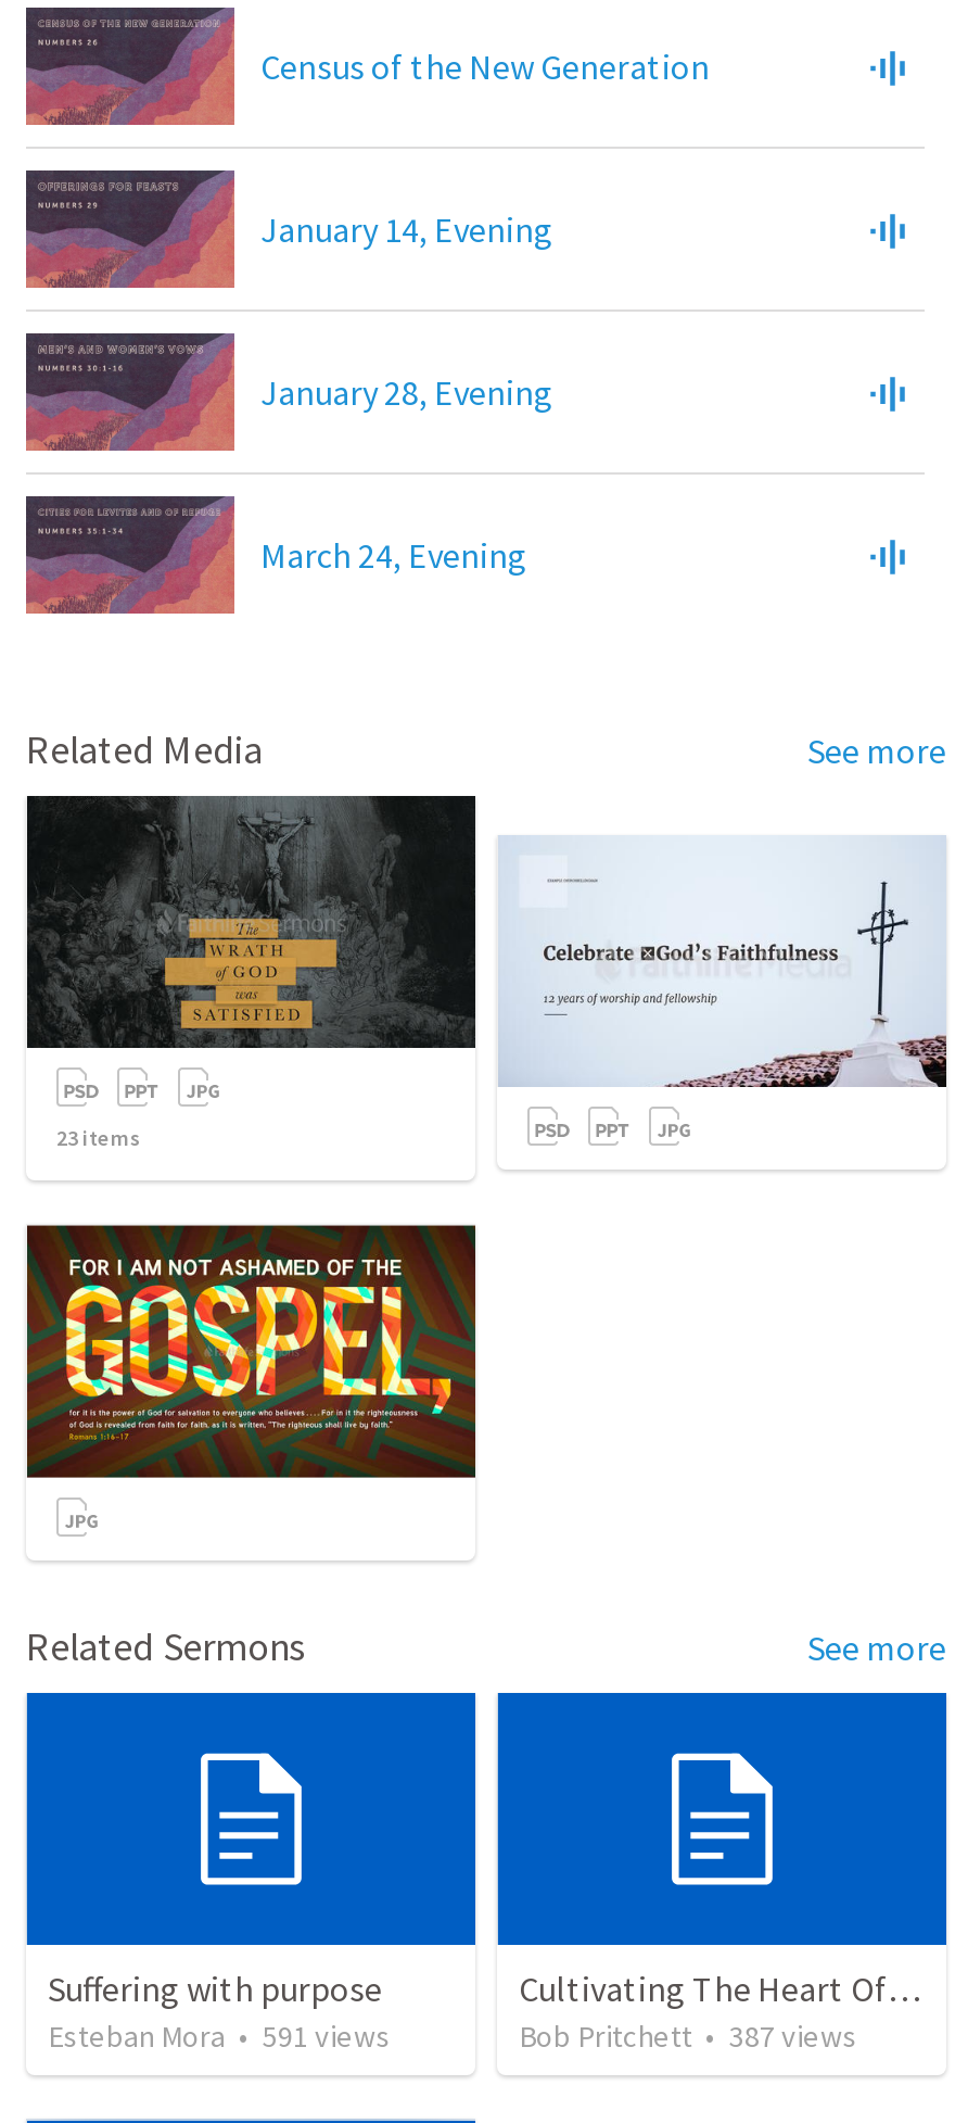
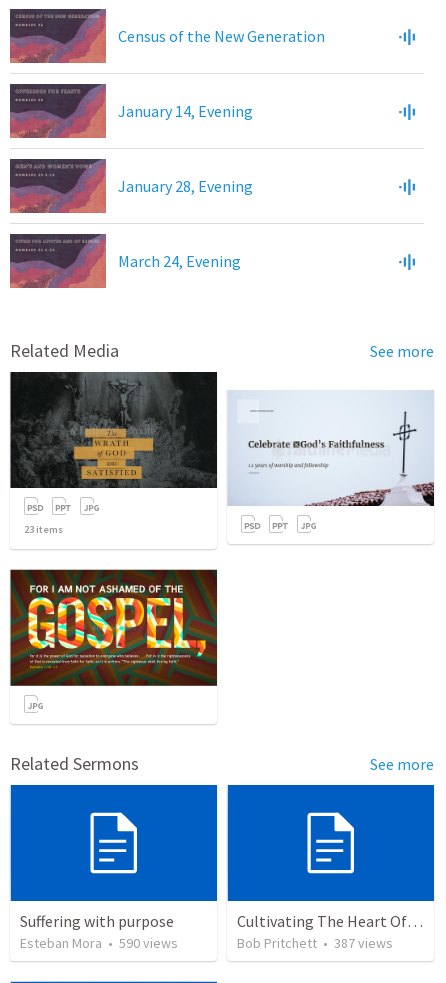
[48,2017,391,2056] Esteban Mora • 591 views -> [20,934,178,952] Esteban Mora • 590 views

